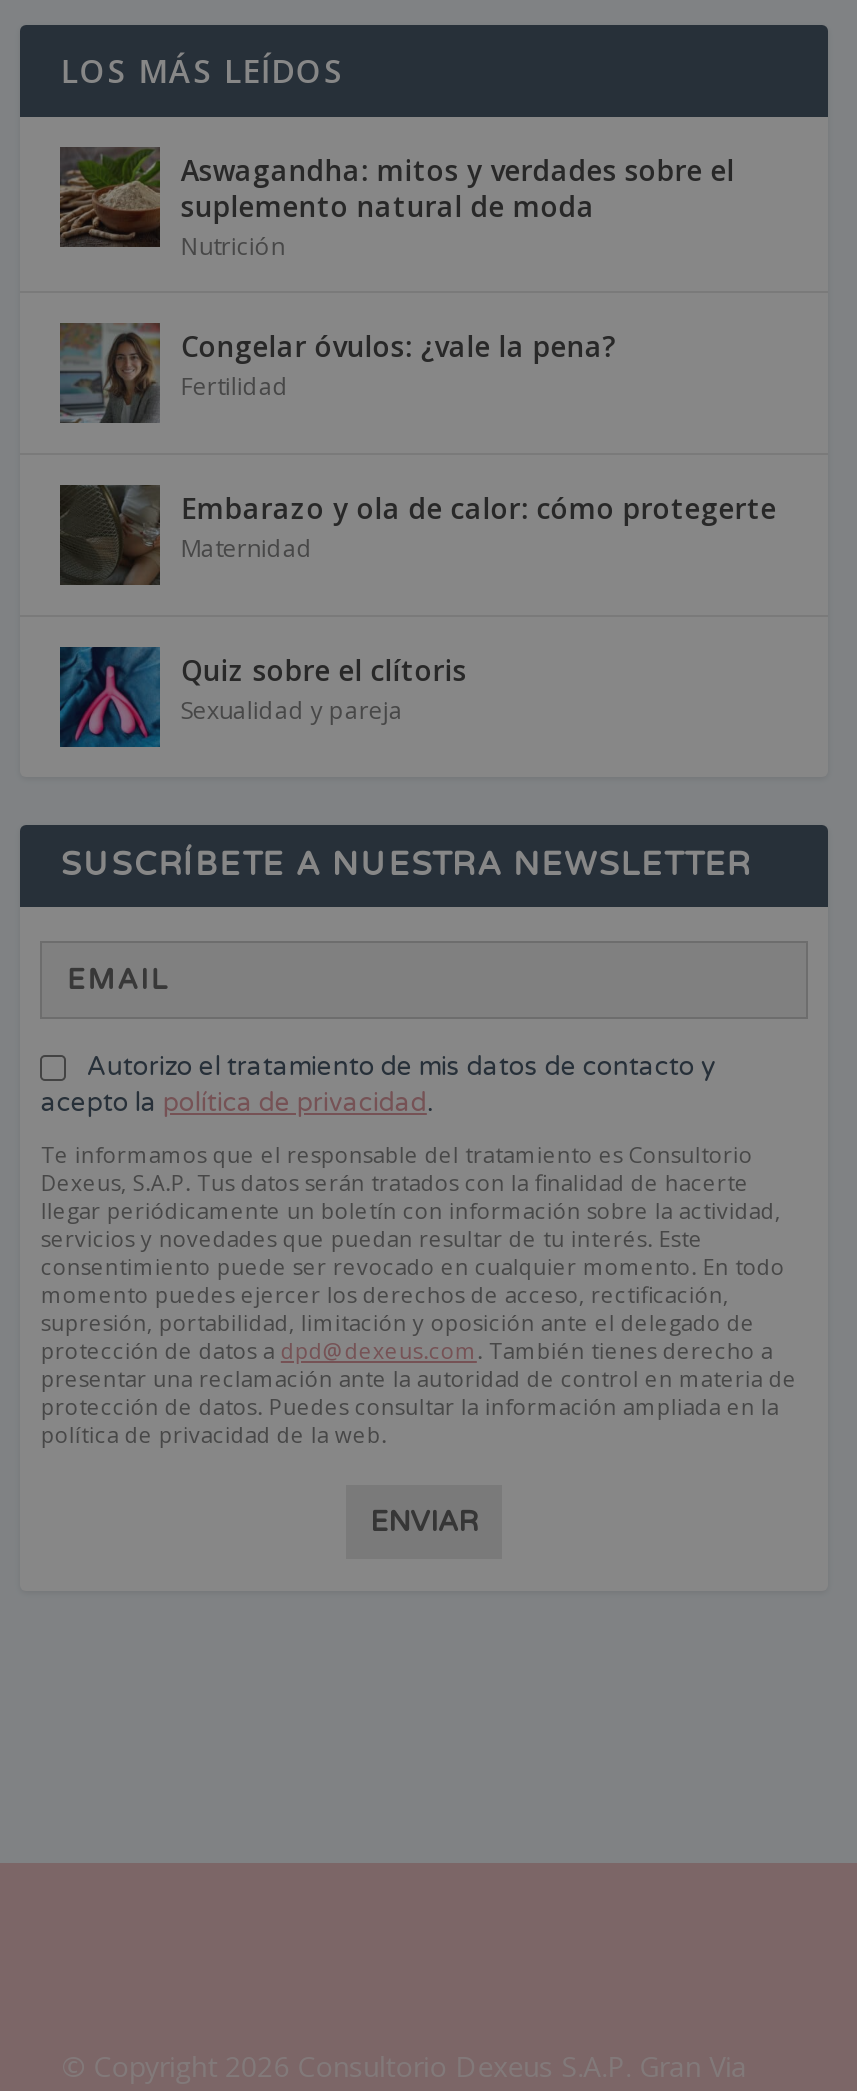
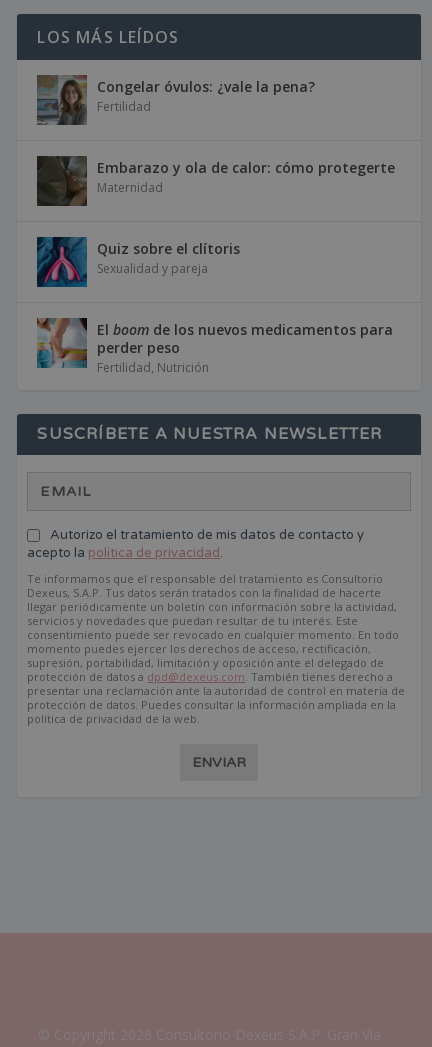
[58,147,735,263] [image] | Aswagandha: mitos y verdades sobre el | suplemento natural de moda | Nutrición -> none
moved [58,321,777,727] -> [36,74,395,277]: [image] | Congelar óvulos: ¿vale la pena? | Fertilidad | Embarazo y ola de calor: cómo protegerte | Maternidad | Quiz sobre el clítoris | Sexualidad y pareja
none -> [36,317,393,376] [image] | El boom de los nuevos medicamentos para | perder peso | Fertilidad, Nutrición

